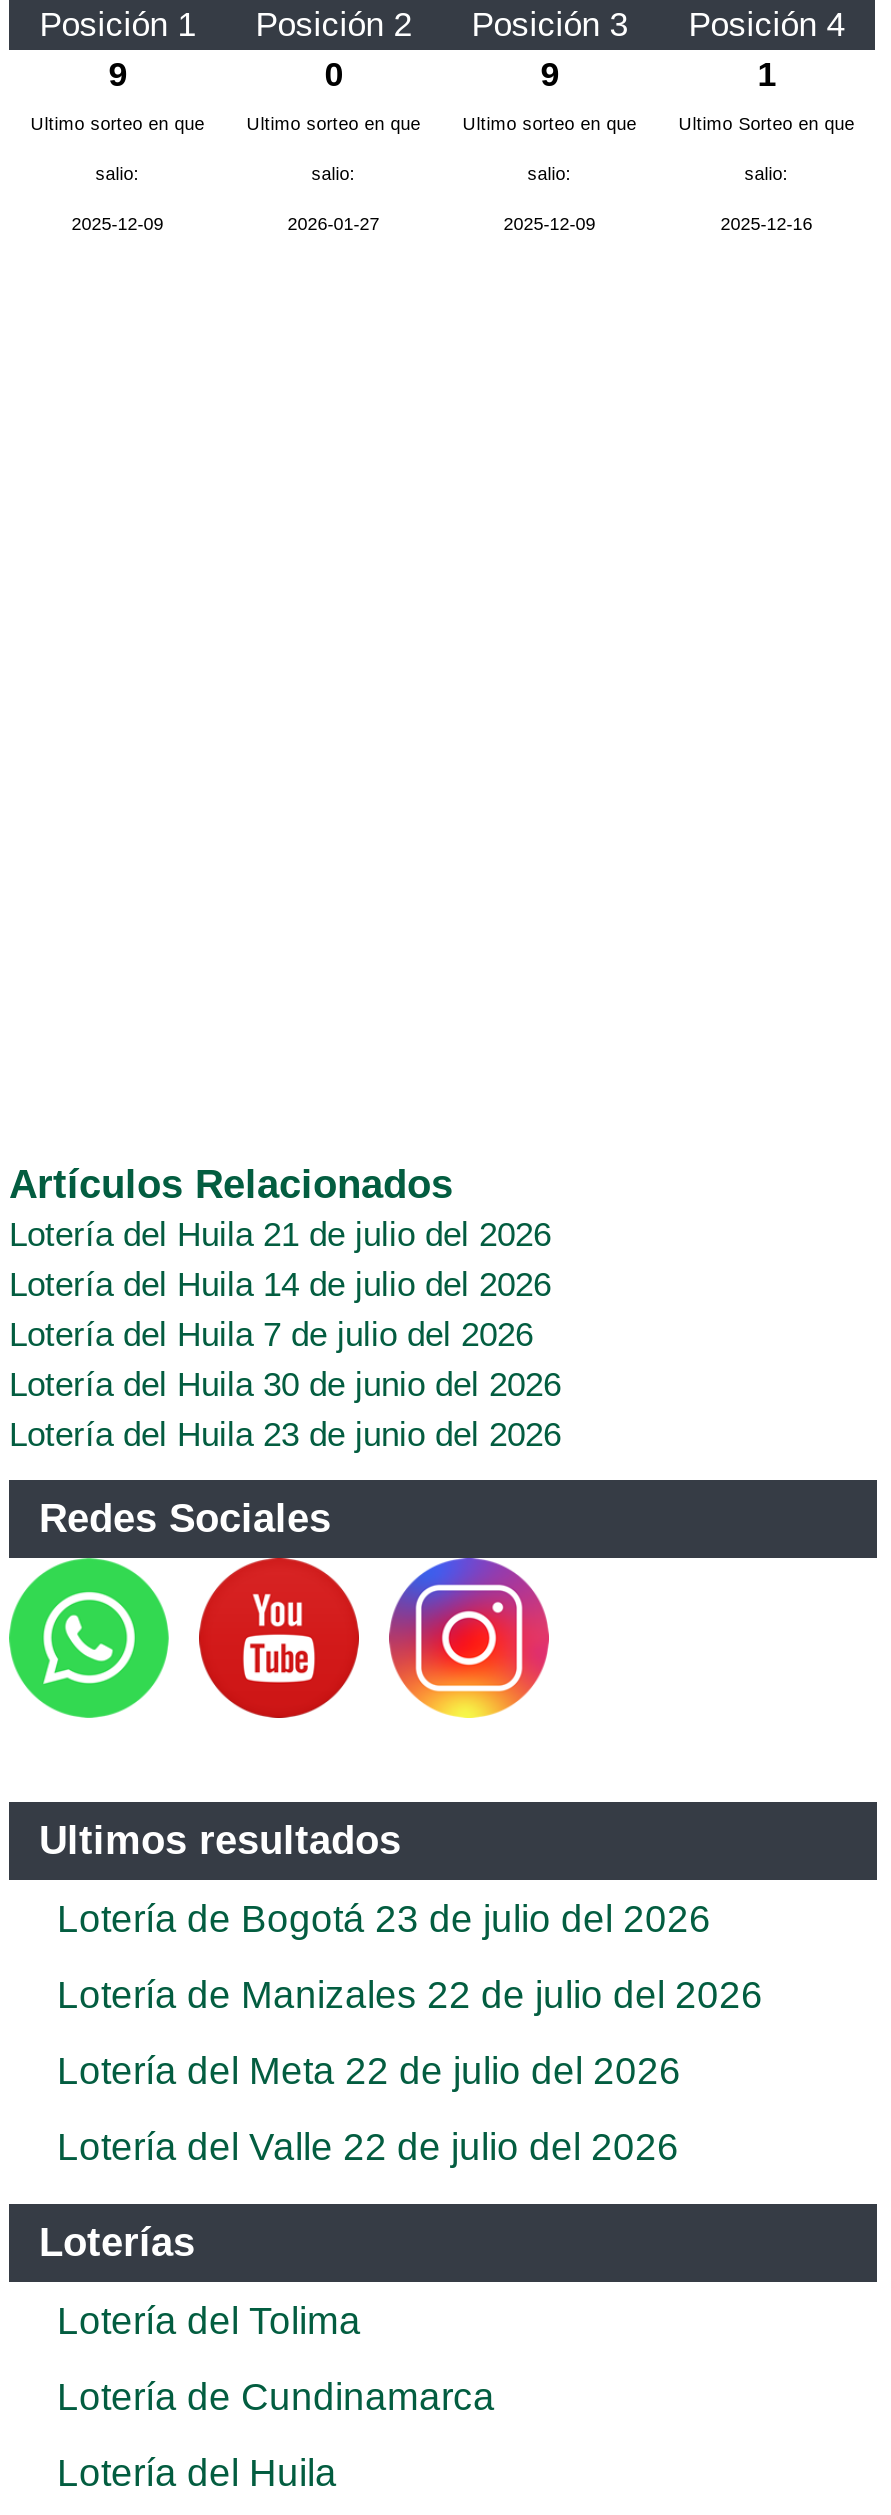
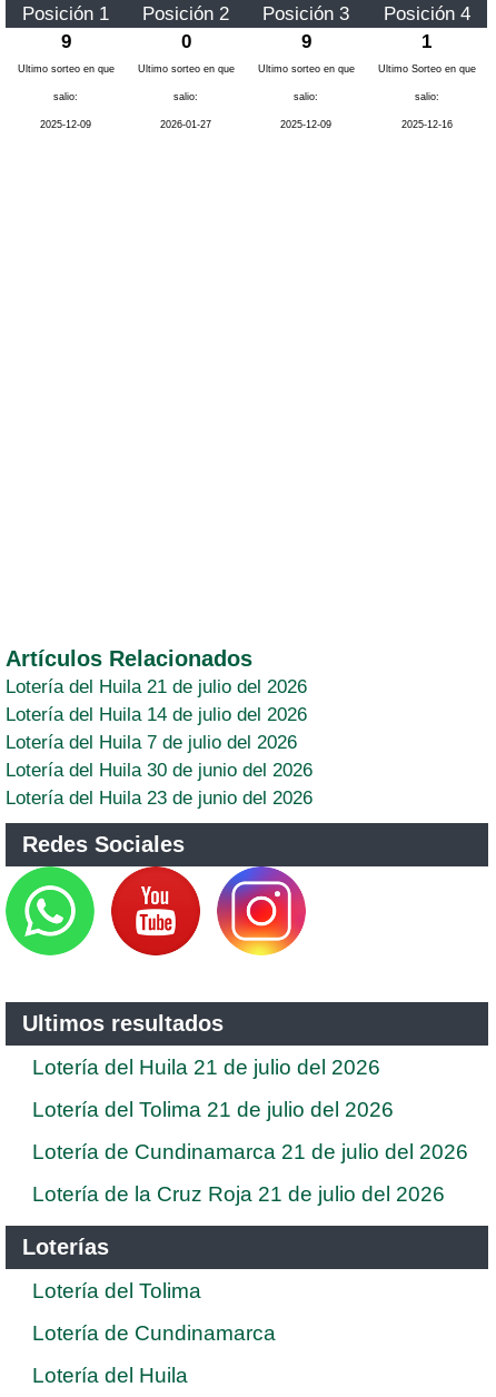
[57,1898,711,1940] Lotería de Bogotá 23 de julio del 2026 -> [32,1056,380,1079] Lotería del Huila 21 de julio del 2026
[57,1974,763,2016] Lotería de Manizales 22 de julio del 2026 -> [32,1098,394,1121] Lotería del Tolima 21 de julio del 2026
[57,2050,681,2092] Lotería del Meta 22 de julio del 2026 -> [32,1140,468,1163] Lotería de Cundinamarca 21 de julio del 2026
[57,2126,679,2168] Lotería del Valle 22 de julio del 2026 -> [32,1182,445,1206] Lotería de la Cruz Roja 21 de julio del 2026

